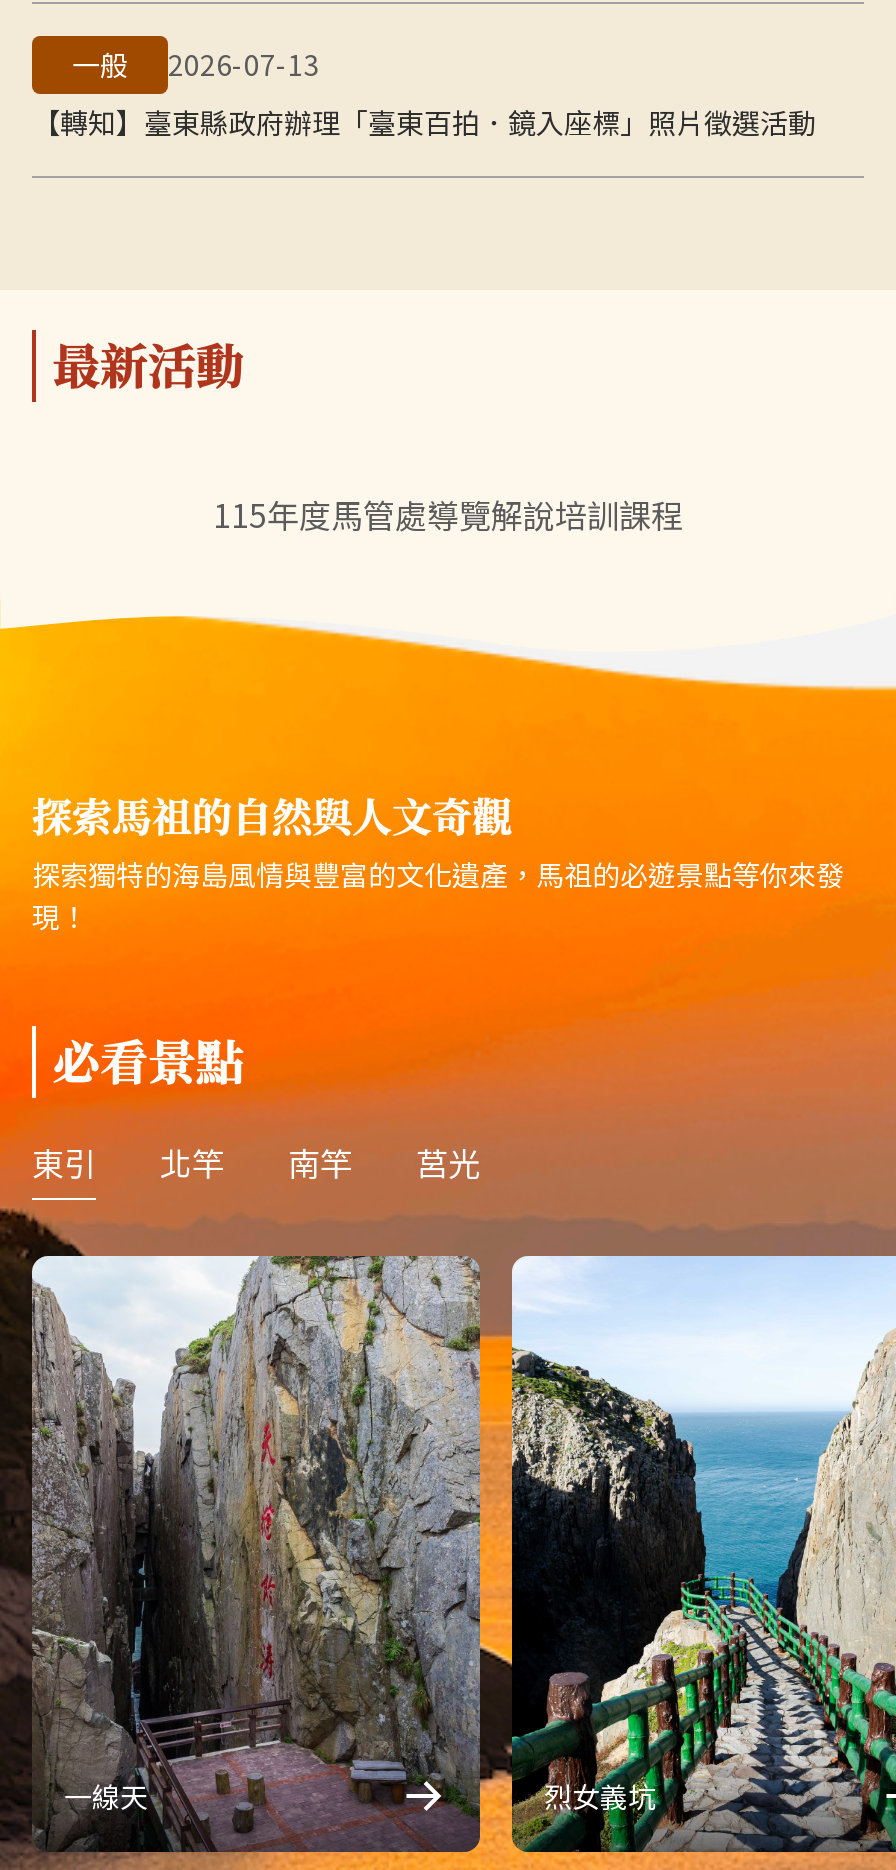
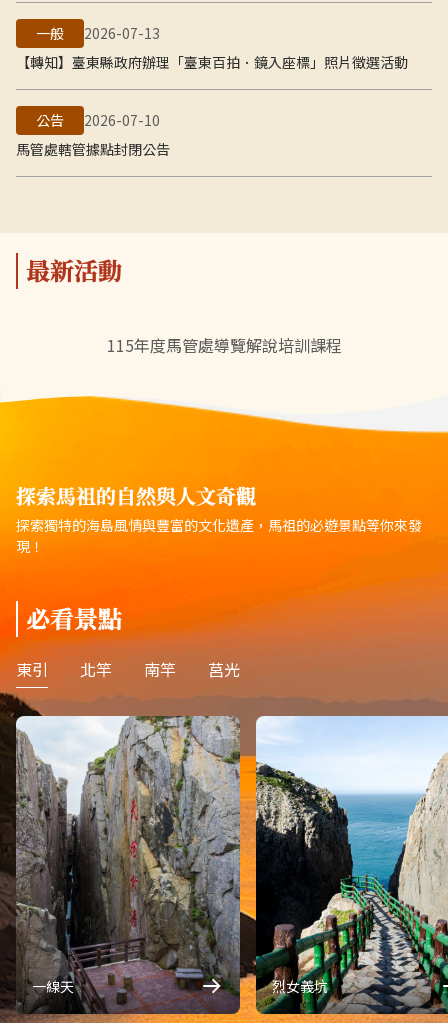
none -> [16,110,170,159] 公告 | 2026-07-10 | 馬管處轄管據點封閉公告

